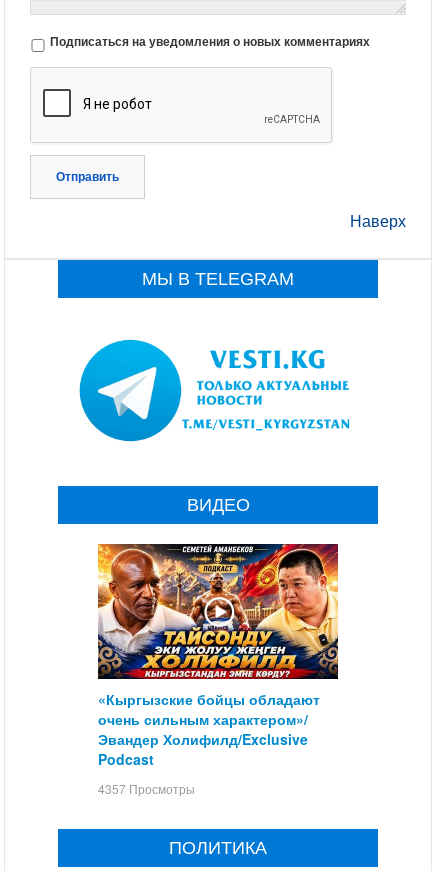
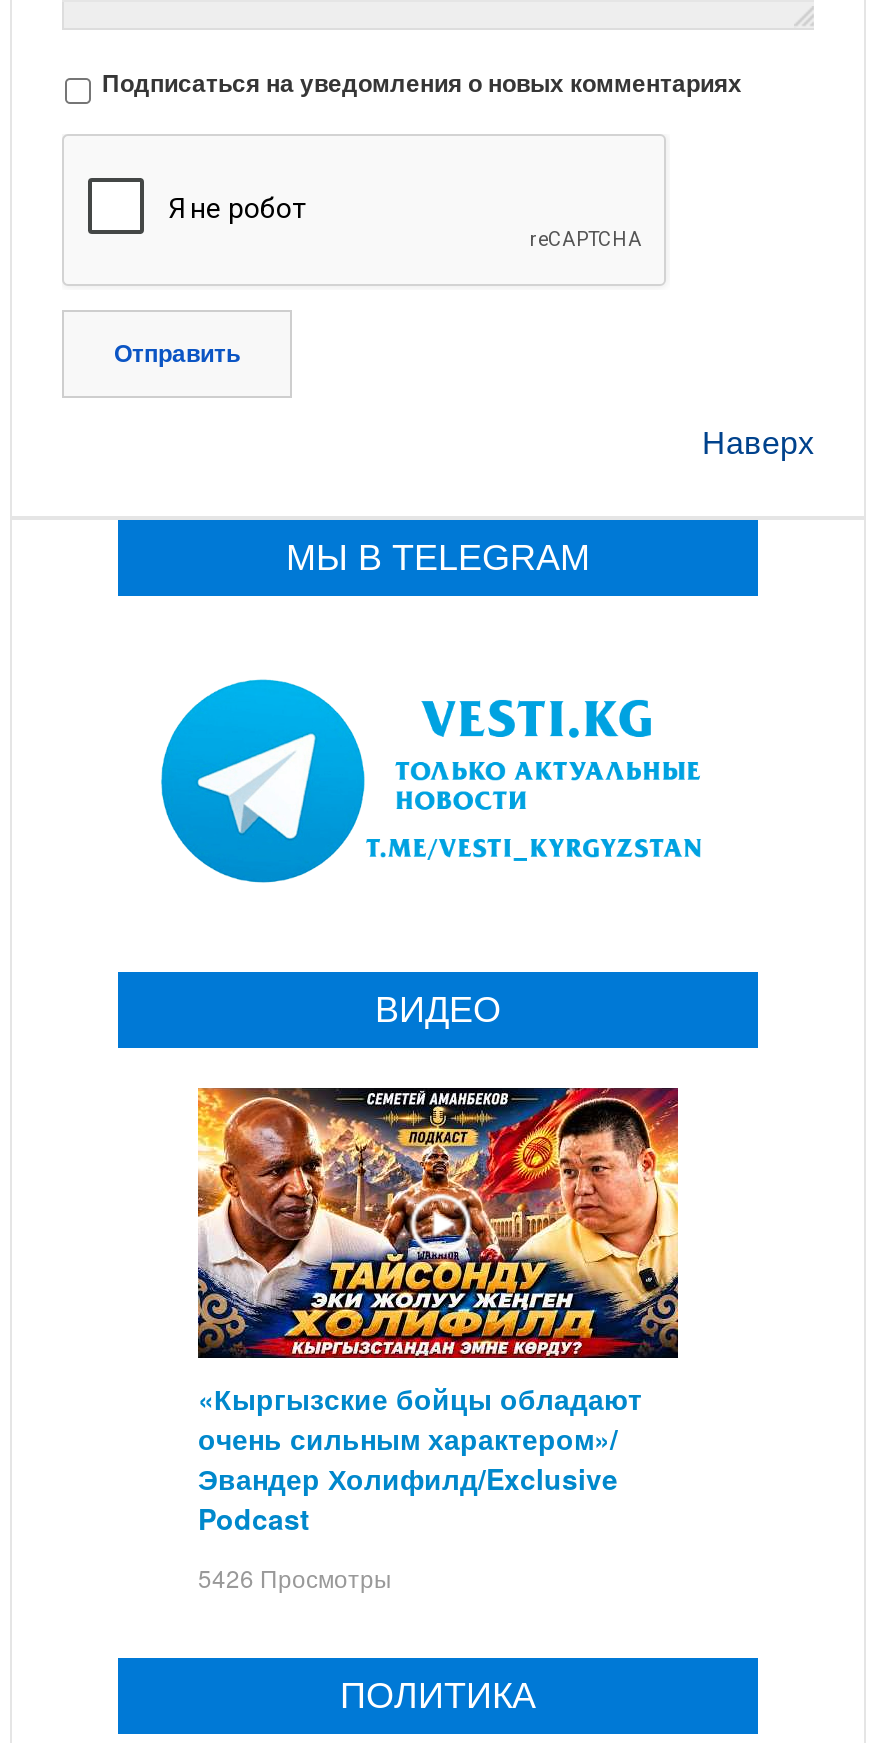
[98,780,195,797] 4357 Просмотры -> [198,1560,392,1594] 5426 Просмотры

